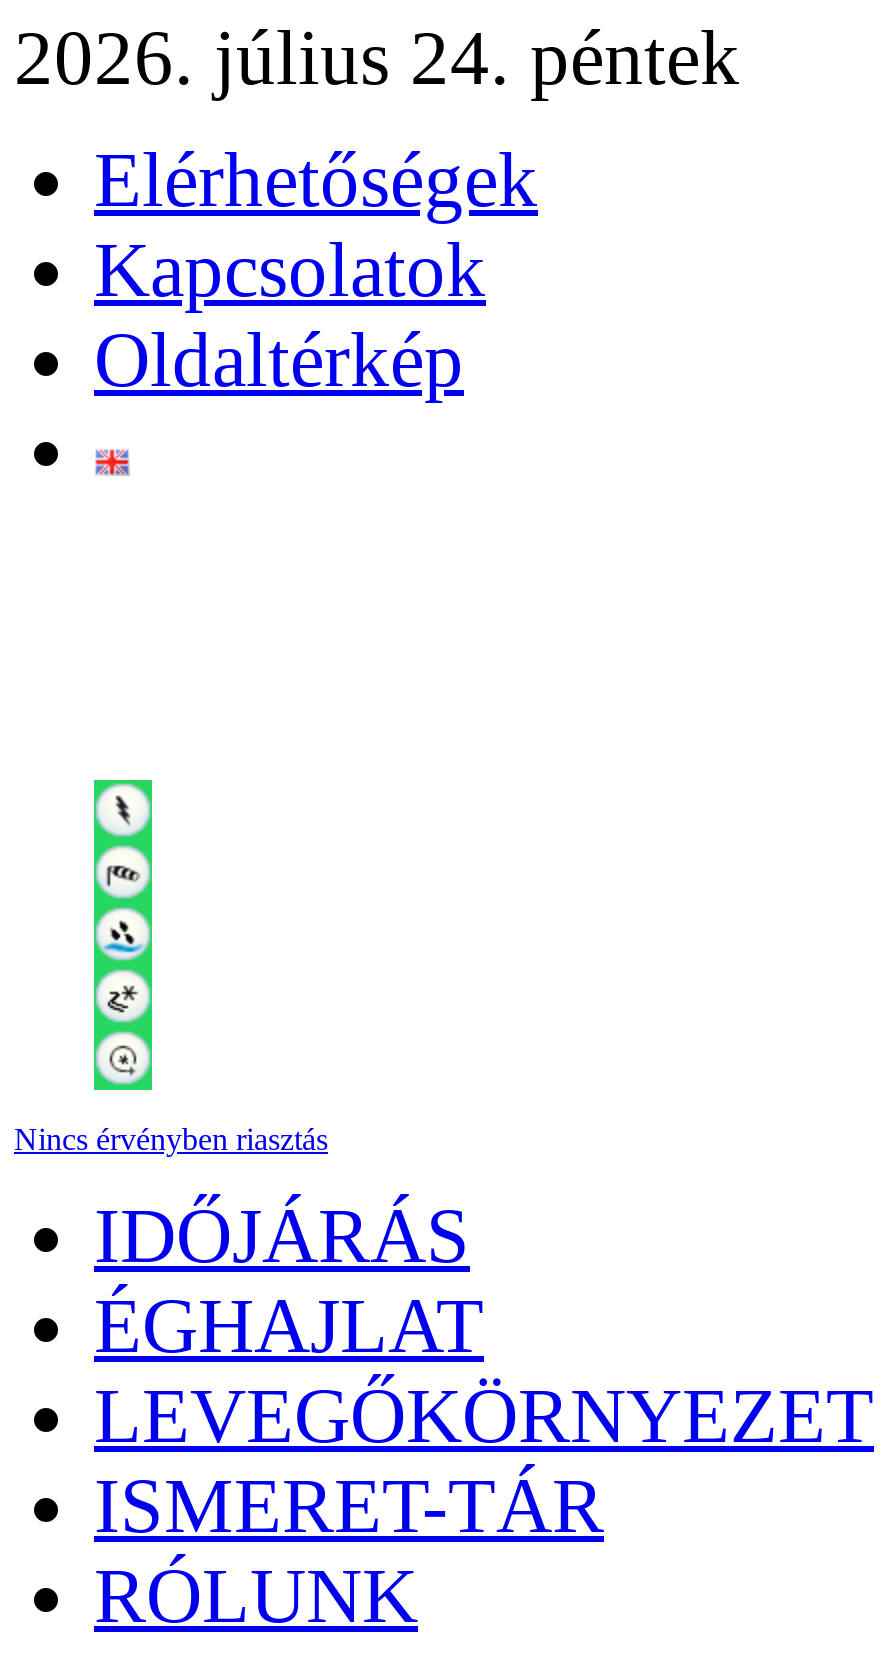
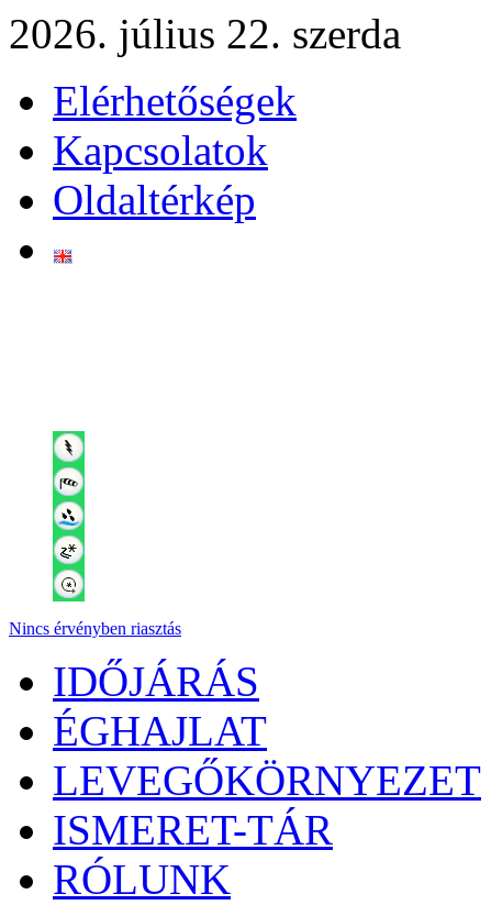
[14,14,740,100] 2026. július 24. péntek -> [9,10,401,57] 2026. július 22. szerda

